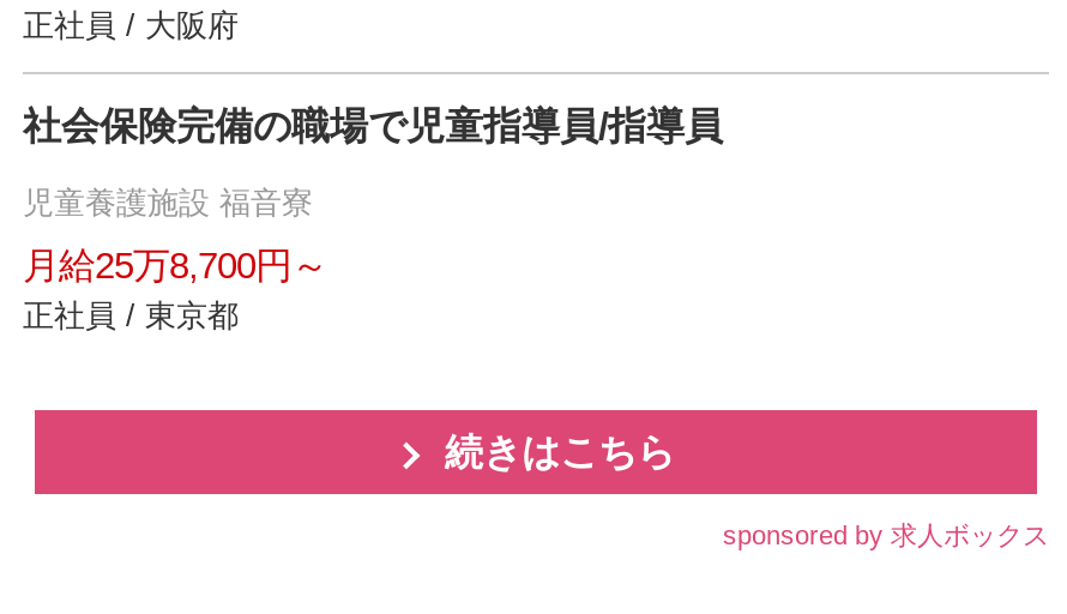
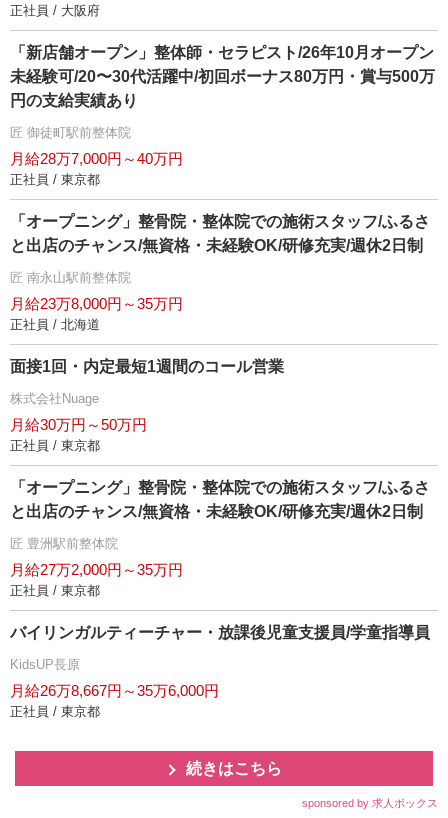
[23,106,723,285] 社会保険完備の職場で児童指導員/指導員 | 児童養護施設 福音寮 | 月給25万8,700円～ -> [10,44,435,699] 「新店舗オープン」整体師・セラピスト/26年10月オープン | 未経験可/20〜30代活躍中/初回ボーナス80万円・賞与500万 | 円の支給実績あり | 匠 御徒町駅前整体院 | 月給28万7,000円～40万円 | 正社員 / 東京都 | 「オープニング」整骨院・整体院での施術スタッフ/ふるさ | と出店のチャンス/無資格・未経験OK/研修充実/週休2日制 | 匠 南永山駅前整体院 | 月給23万8,000円～35万円 | 正社員 / 北海道 | 面接1回・内定最短1週間のコール営業 | 株式会社Nuage | 月給30万円～50万円 | 正社員 / 東京都 | 「オープニング」整骨院・整体院での施術スタッフ/ふるさ | と出店のチャンス/無資格・未経験OK/研修充実/週休2日制 | 匠 豊洲駅前整体院 | 月給27万2,000円～35万円 | 正社員 / 東京都 | バイリンガルティーチャー・放課後児童支援員/学童指導員 | KidsUP長原 | 月給26万8,667円～35万6,000円

